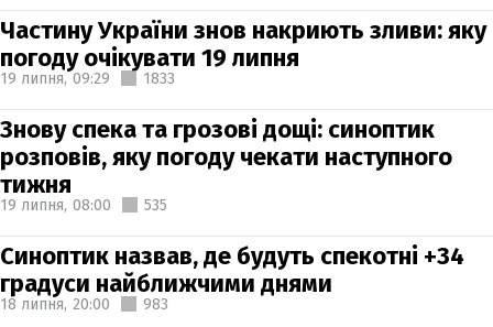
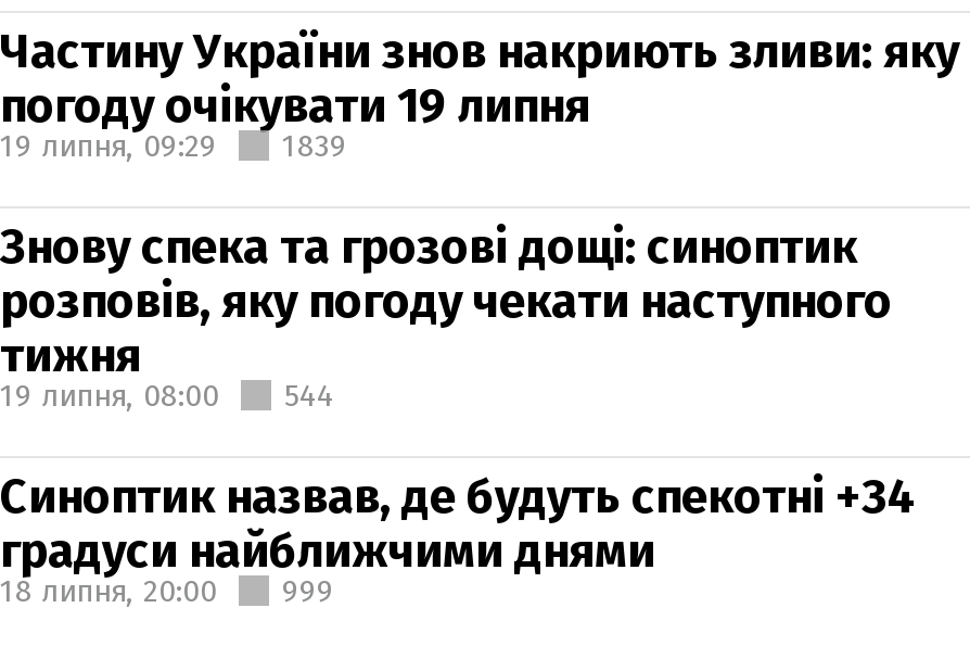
[0,69,175,88] 19 липня, 09:29 1833 -> [0,127,347,164] 19 липня, 09:29 1839
[0,195,167,214] 19 липня, 08:00 535 -> [0,377,334,414] 19 липня, 08:00 544
[0,295,168,313] 18 липня, 20:00 983 -> [0,572,334,609] 18 липня, 20:00 999

